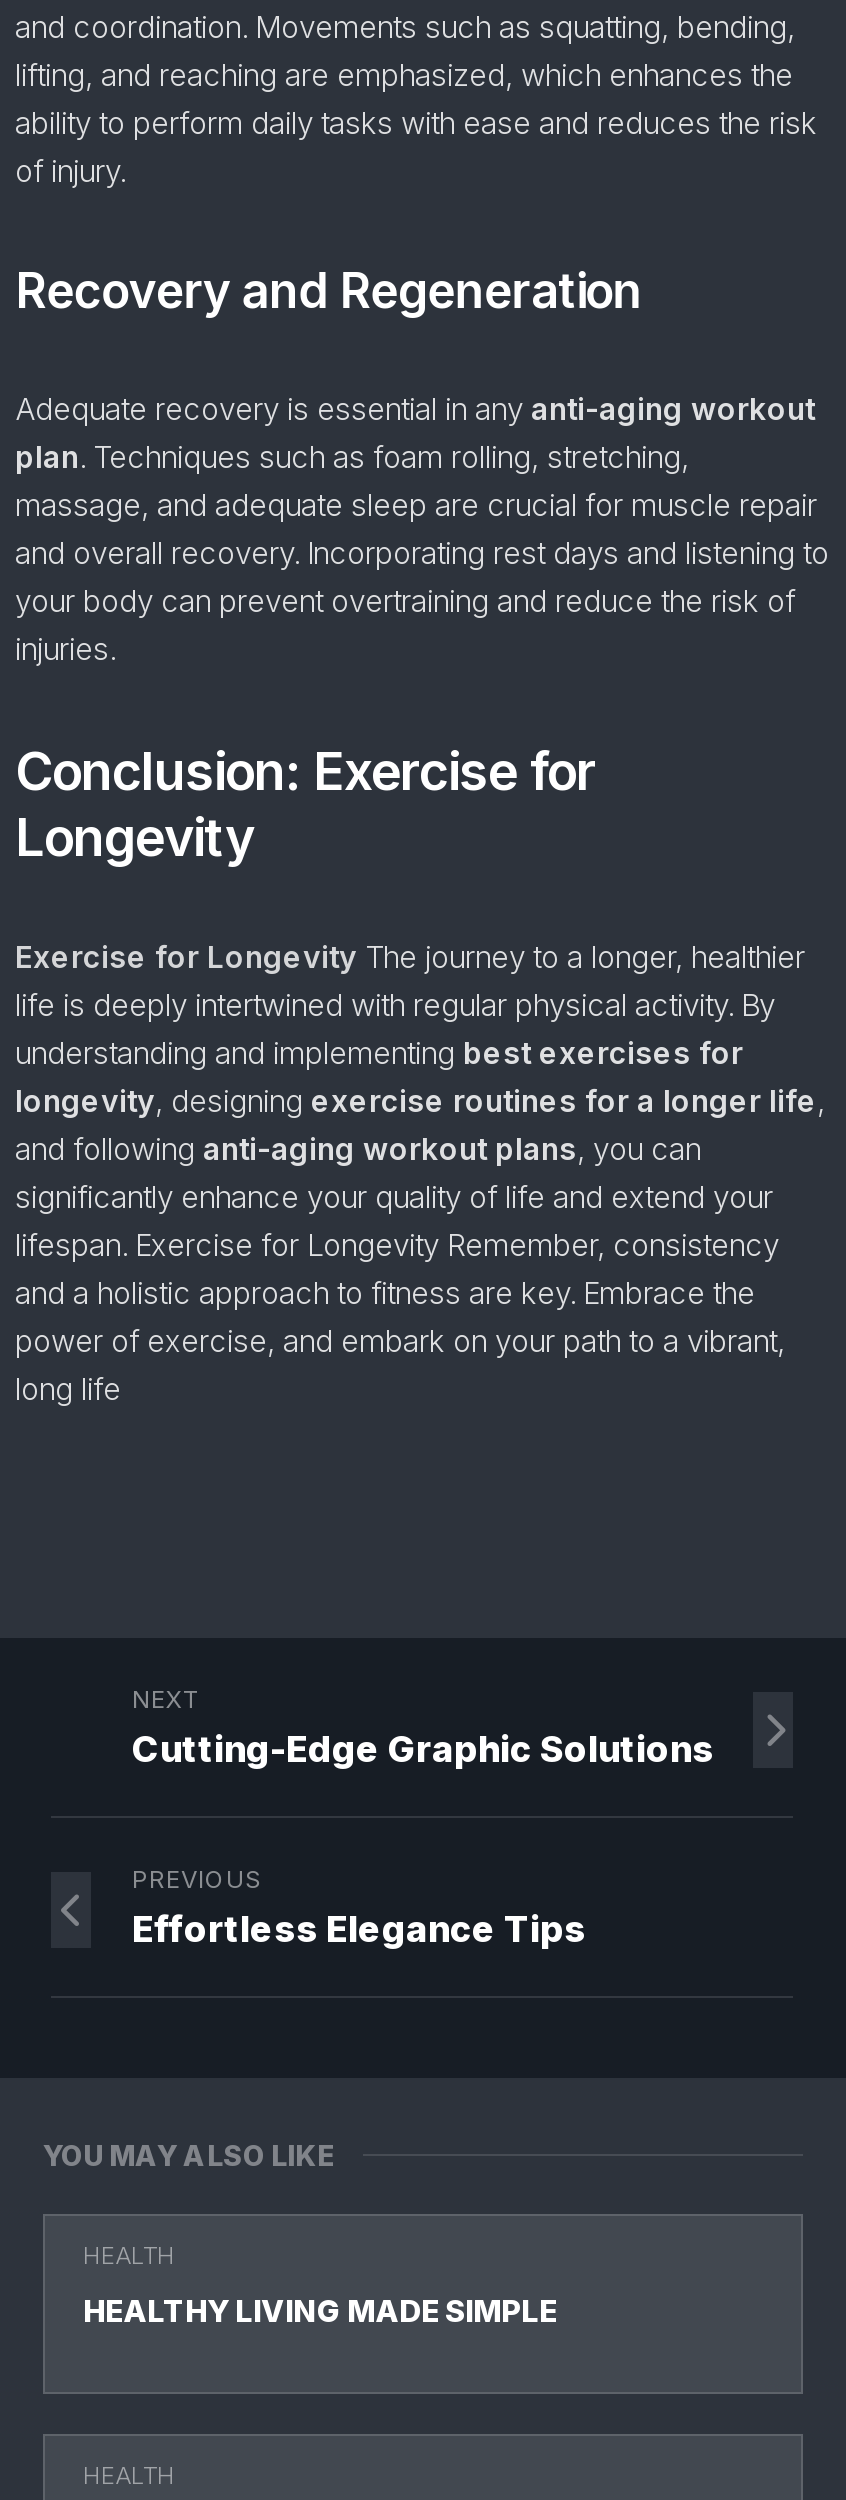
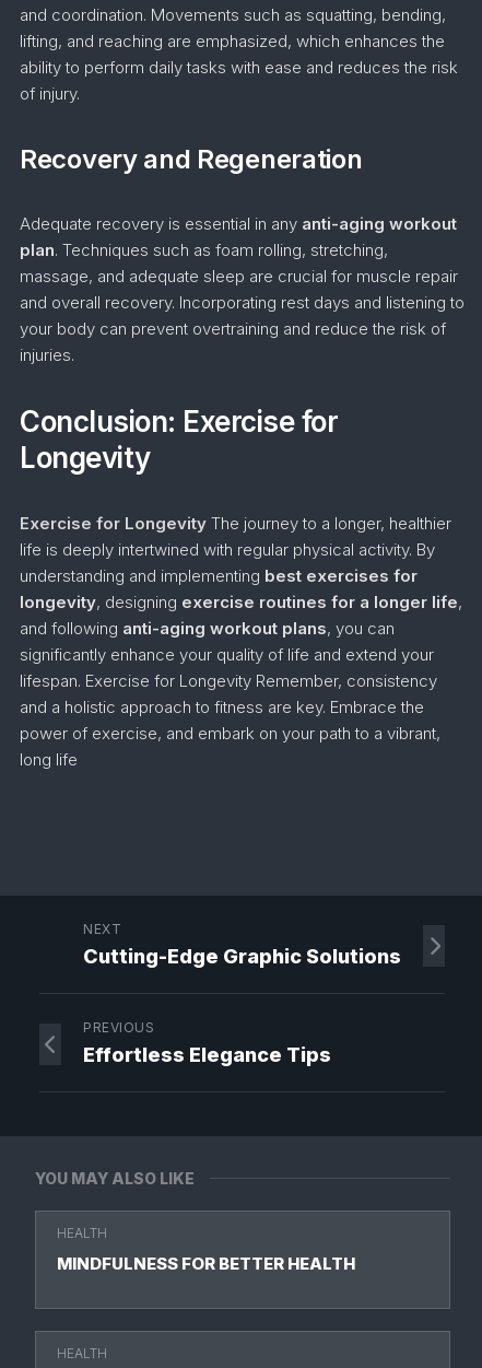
[83,2292,557,2330] HEALTHY LIVING MADE SIMPLE -> [57,1253,355,1274] MINDFULNESS FOR BETTER HEALTH

